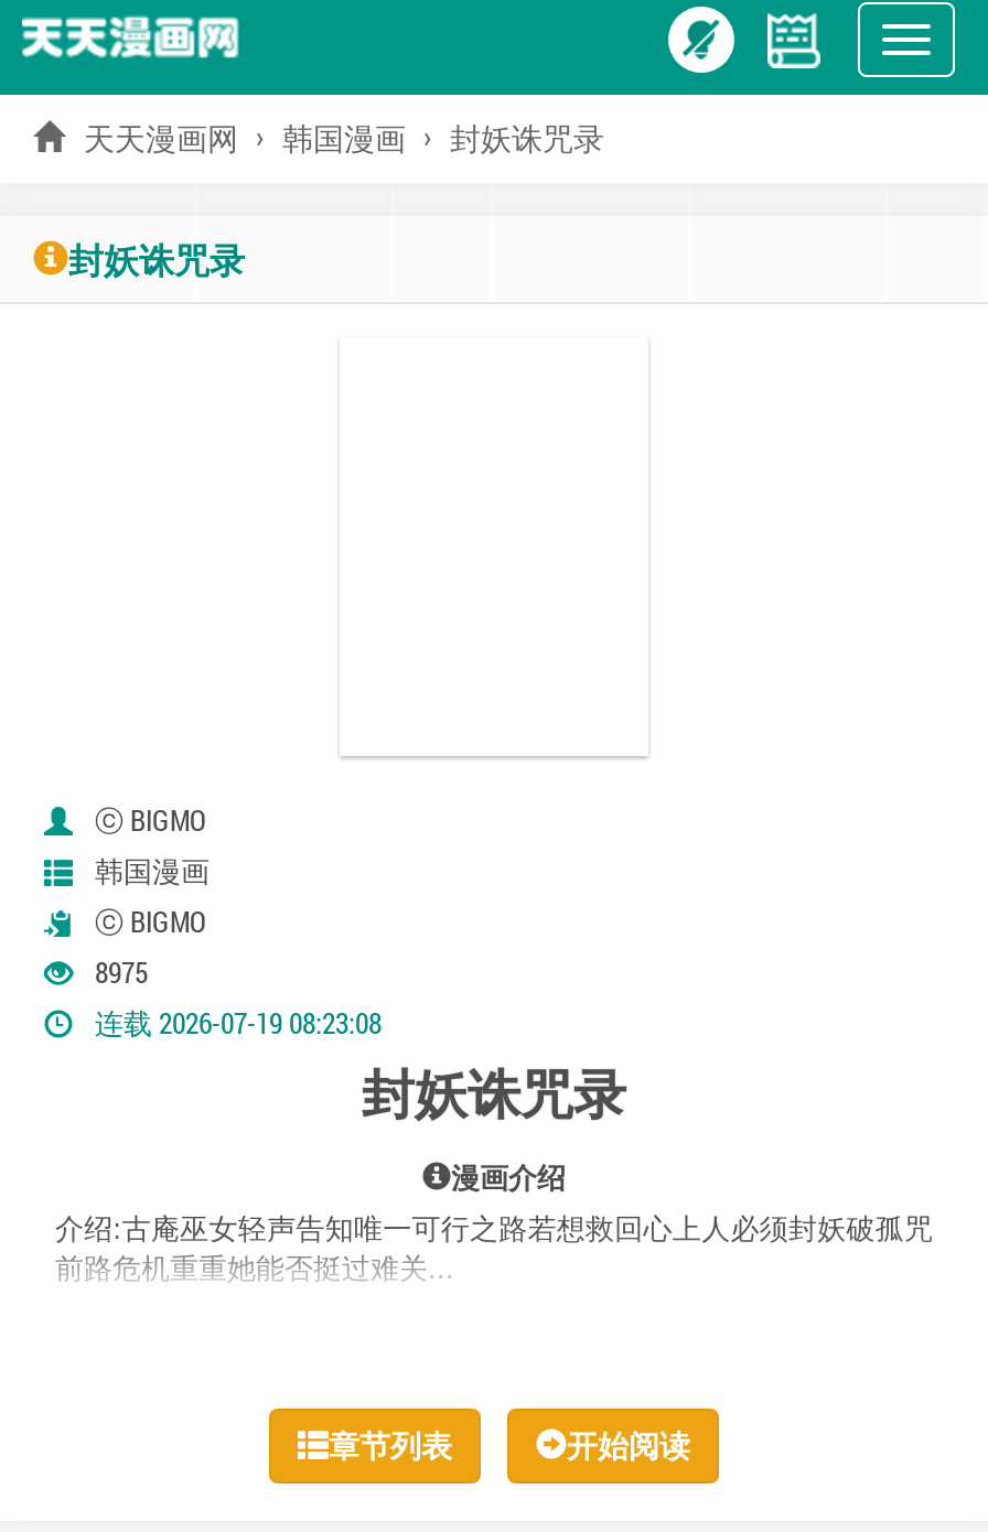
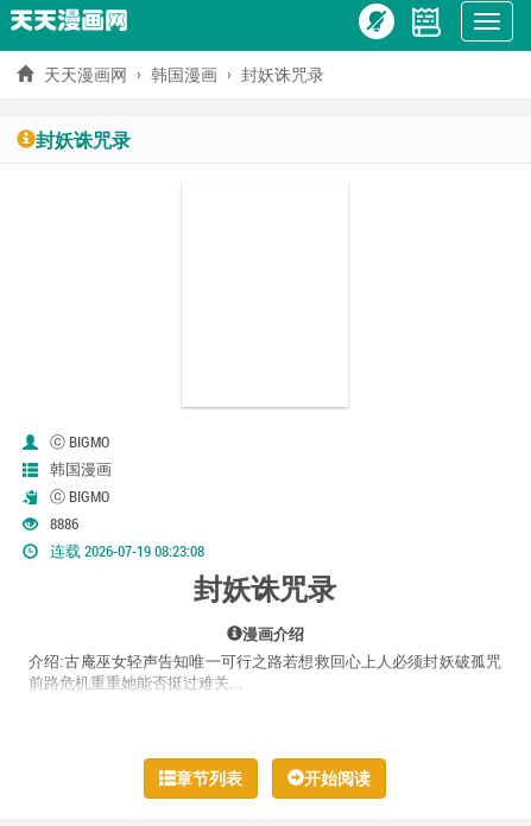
[95,952,148,992] 8975 -> [50,513,78,534] 8886

